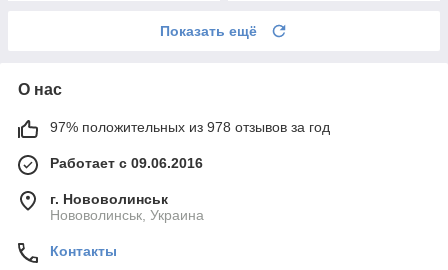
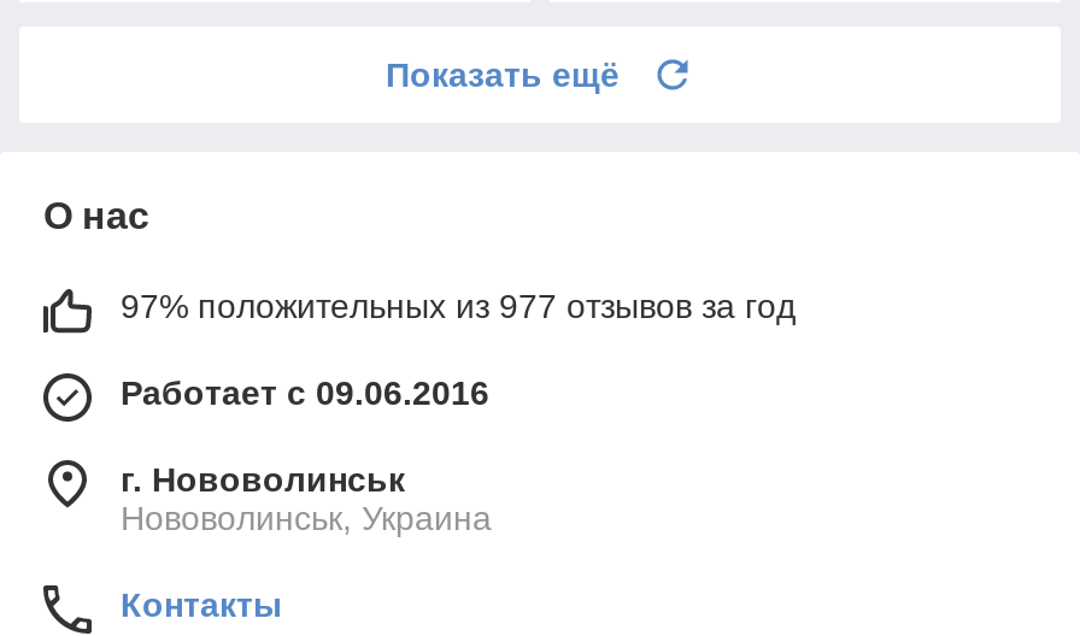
[50,119,330,135] 97% положительных из 978 отзывов за год -> [121,286,796,325] 97% положительных из 977 отзывов за год

